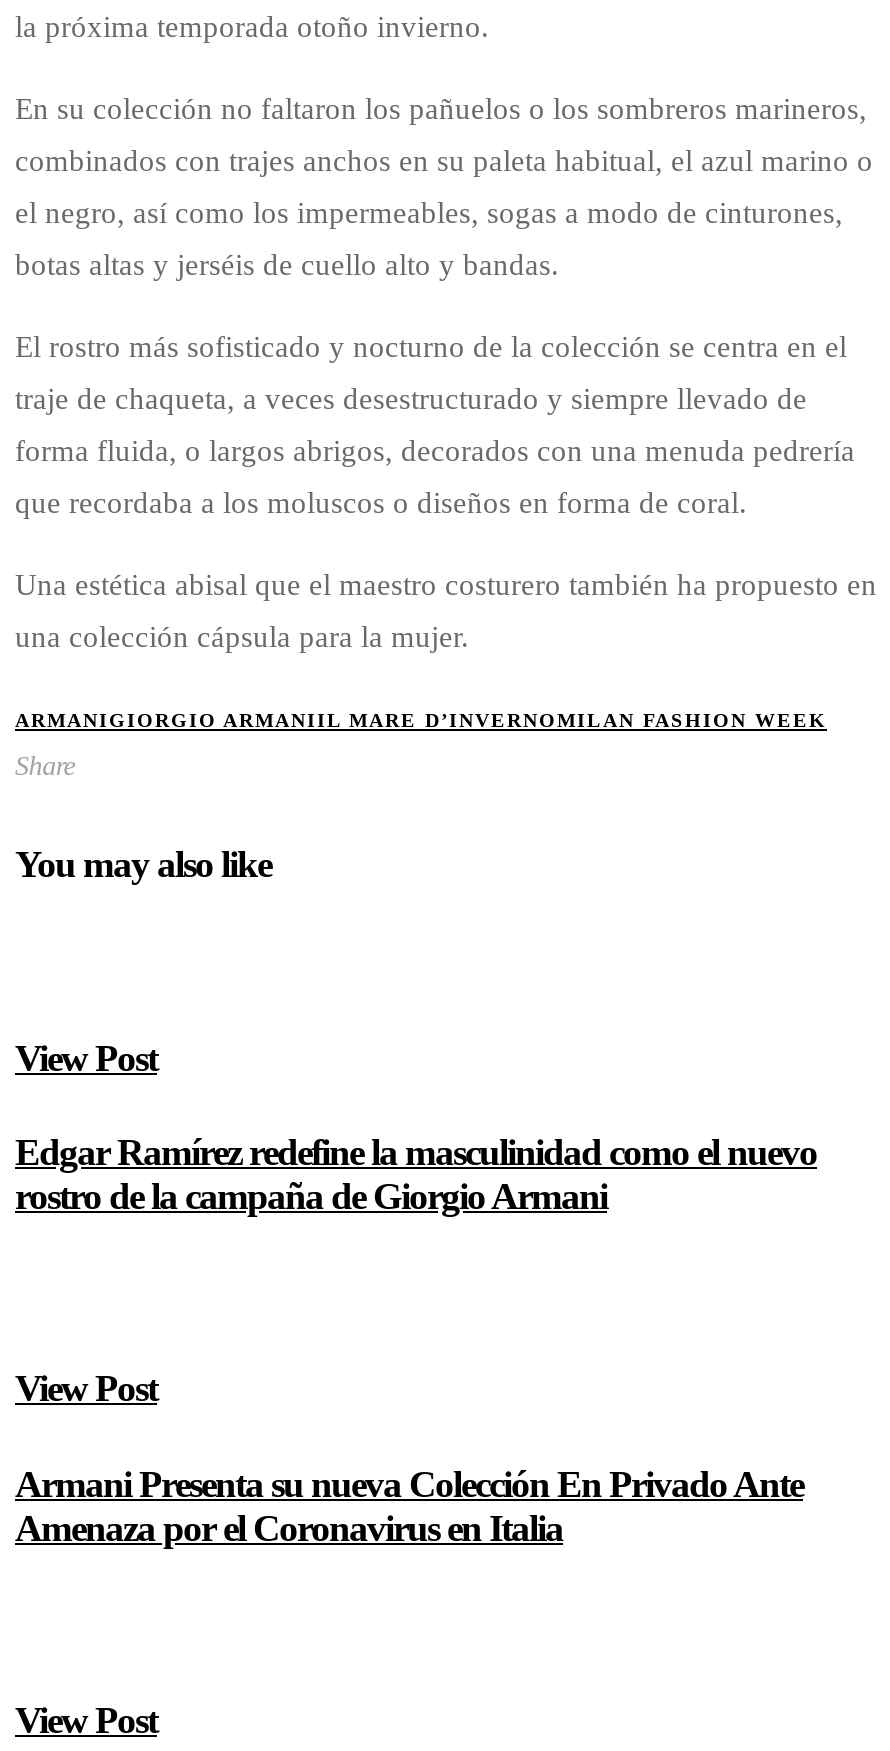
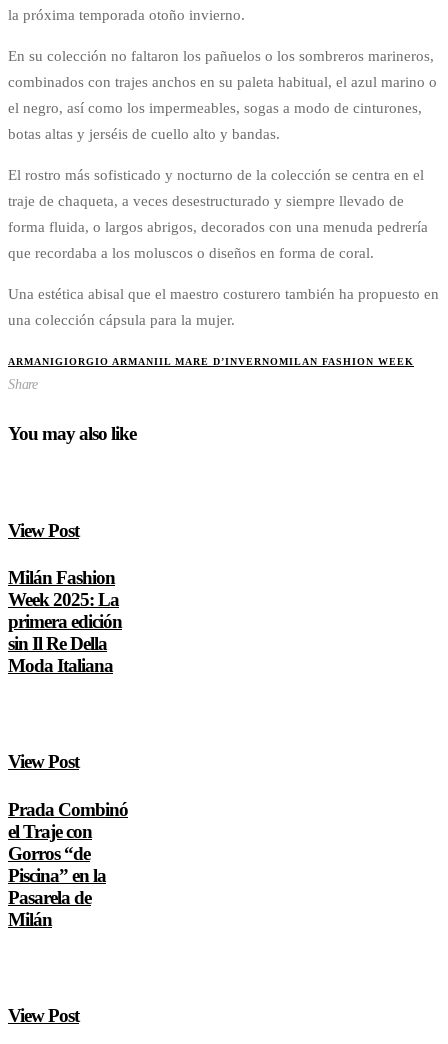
[15,1131,817,1217] Edgar Ramírez redefine la masculinidad como el nuevo | rostro de la campaña de Giorgio Armani -> [8,567,122,676] Milán Fashion | Week 2025: La | primera edición | sin Il Re Della | Moda Italiana
[15,1462,803,1548] Armani Presenta su nueva Colección En Privado Ante | Amenaza por el Coronavirus en Italia -> [8,799,128,930] Prada Combinó | el Traje con | Gorros “de | Piscina” en la | Pasarela de | Milán

